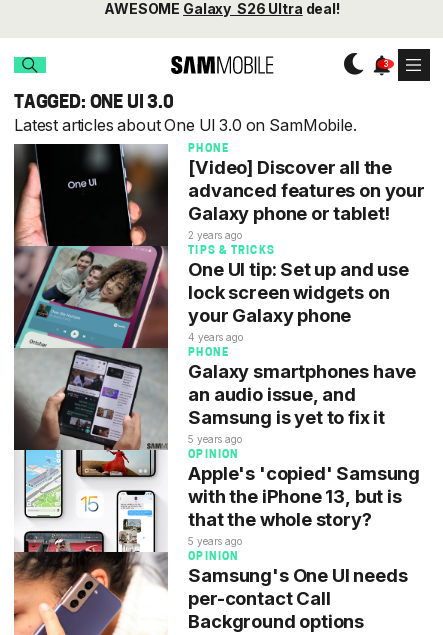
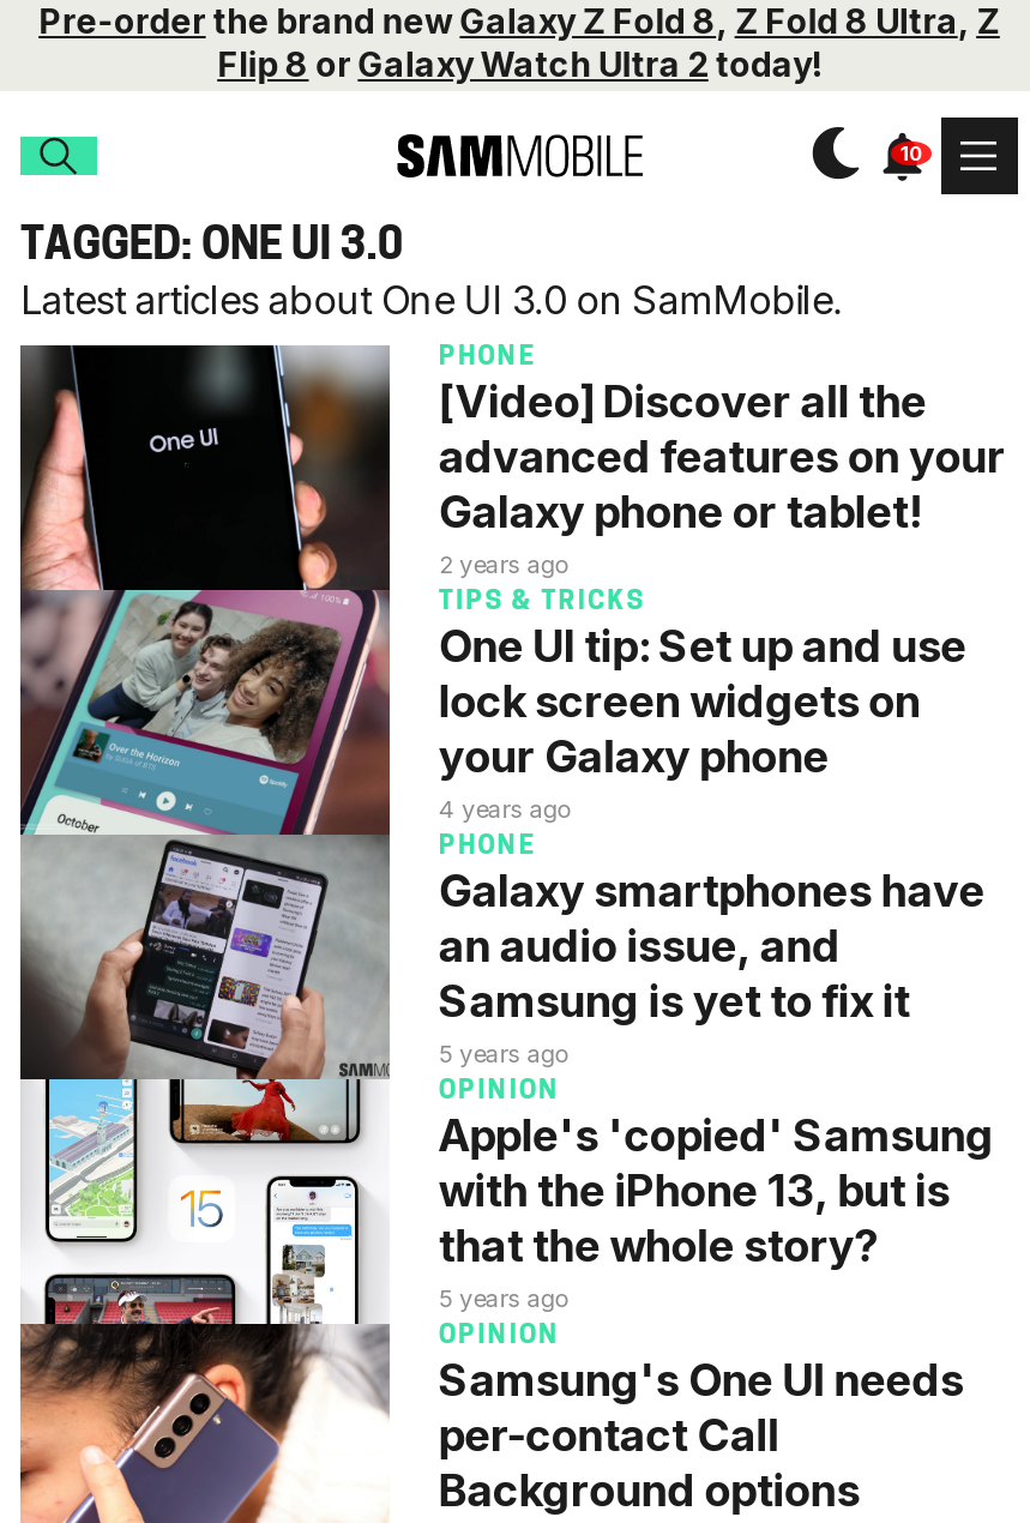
[104,0,340,17] AWESOME Galaxy S26 Ultra deal! -> [39,0,1000,84] Pre-order the brand new Galaxy Z Fold 8, Z Fold 8 Ultra, Z | Flip 8 or Galaxy Watch Ultra 2 today!

